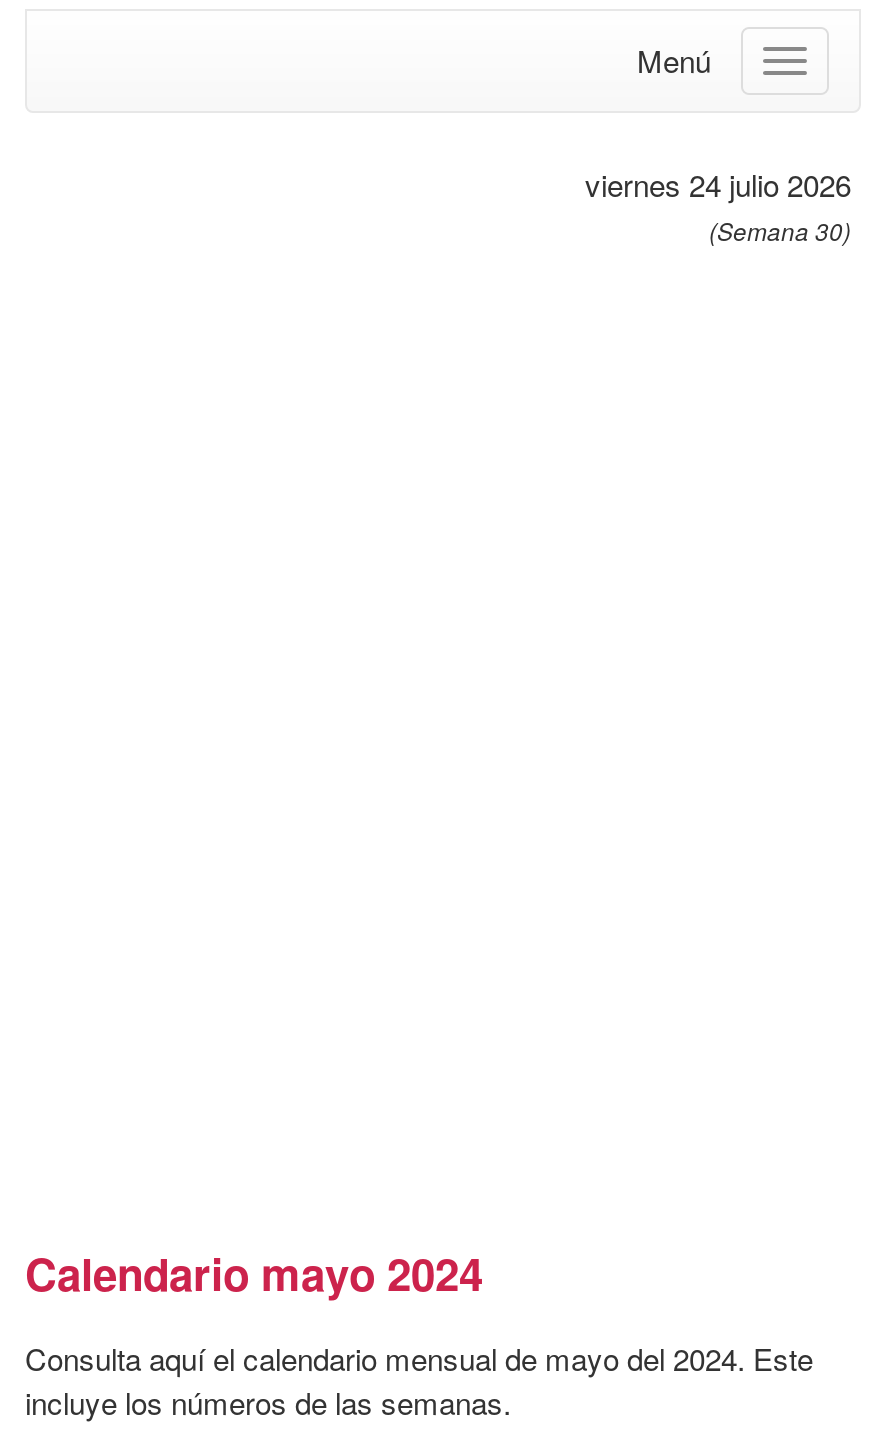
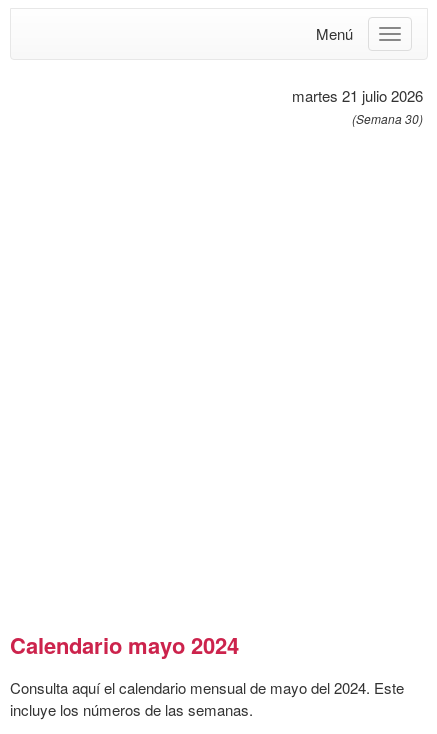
[585,162,851,204] viernes 24 julio 2026 -> [292,84,423,105] martes 21 julio 2026

